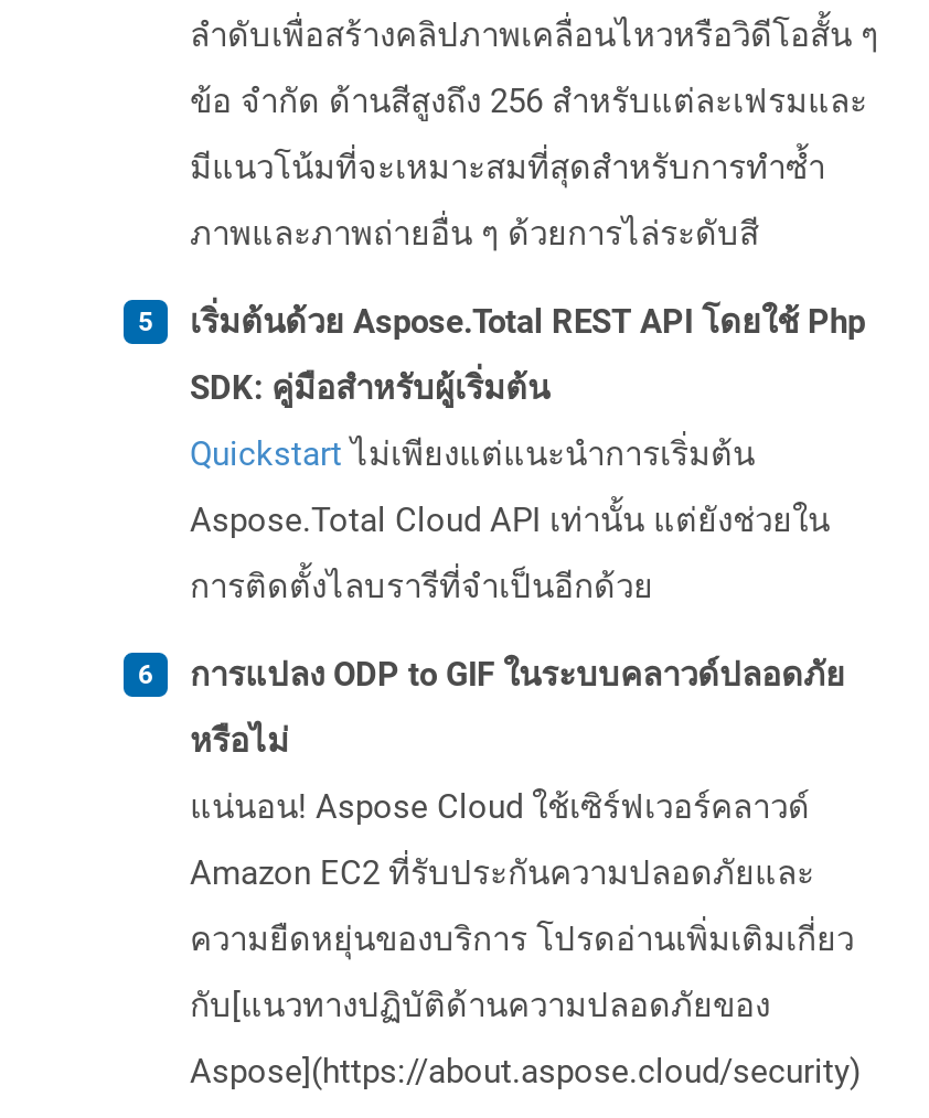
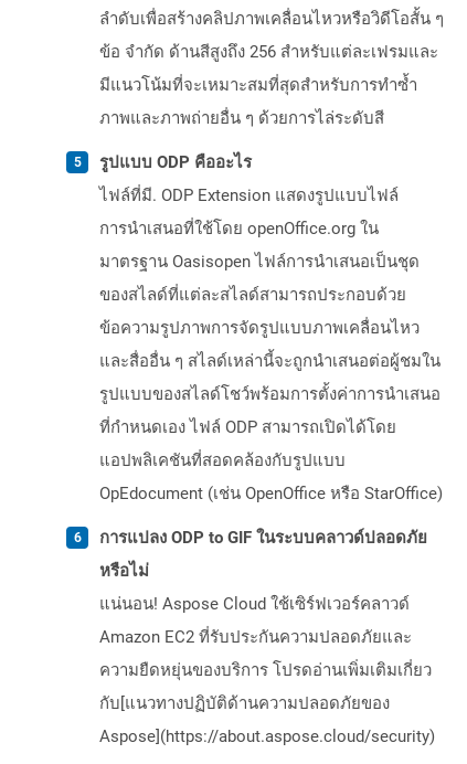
[190,303,865,607] เริ่มต้นด้วย Aspose.Total REST API โดยใช้ Php | SDK: คู่มือสำหรับผู้เริ่มต้น | Quickstartไม่เพียงแต่แนะนำการเริ่มต้น | Aspose.Total Cloud API เท่านั้น แต่ยังช่วยใน | การติดตั้งไลบรารีที่จำเป็นอีกด้วย -> [99,153,443,504] รูปแบบ ODP คืออะไร | ไฟล์ที่มี. ODP Extension แสดงรูปแบบไฟล์ | การนำเสนอที่ใช้โดย openOffice.org ใน | มาตรฐาน Oasisopen ไฟล์การนำเสนอเป็นชุด | ของสไลด์ที่แต่ละสไลด์สามารถประกอบด้วย | ข้อความรูปภาพการจัดรูปแบบภาพเคลื่อนไหว | และสื่ออื่น ๆ สไลด์เหล่านี้จะถูกนำเสนอต่อผู้ชมใน | รูปแบบของสไลด์โชว์พร้อมการตั้งค่าการนำเสนอ | ที่กำหนดเอง ไฟล์ ODP สามารถเปิดได้โดย | แอปพลิเคชันที่สอดคล้องกับรูปแบบ | OpEdocument (เช่น OpenOffice หรือ StarOffice)

